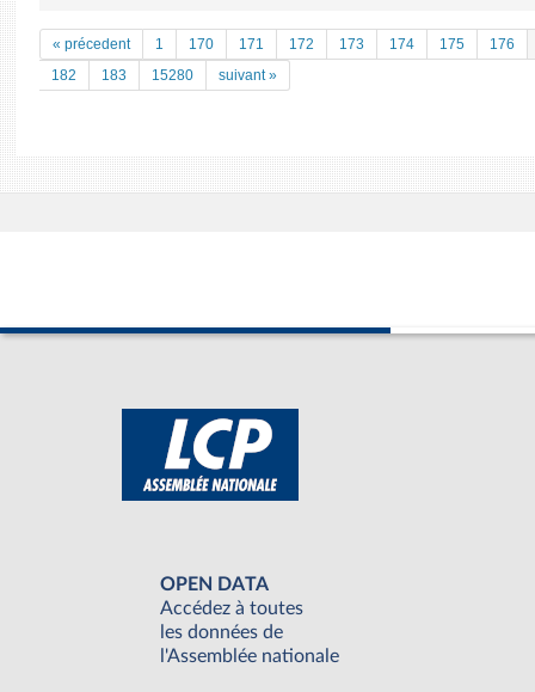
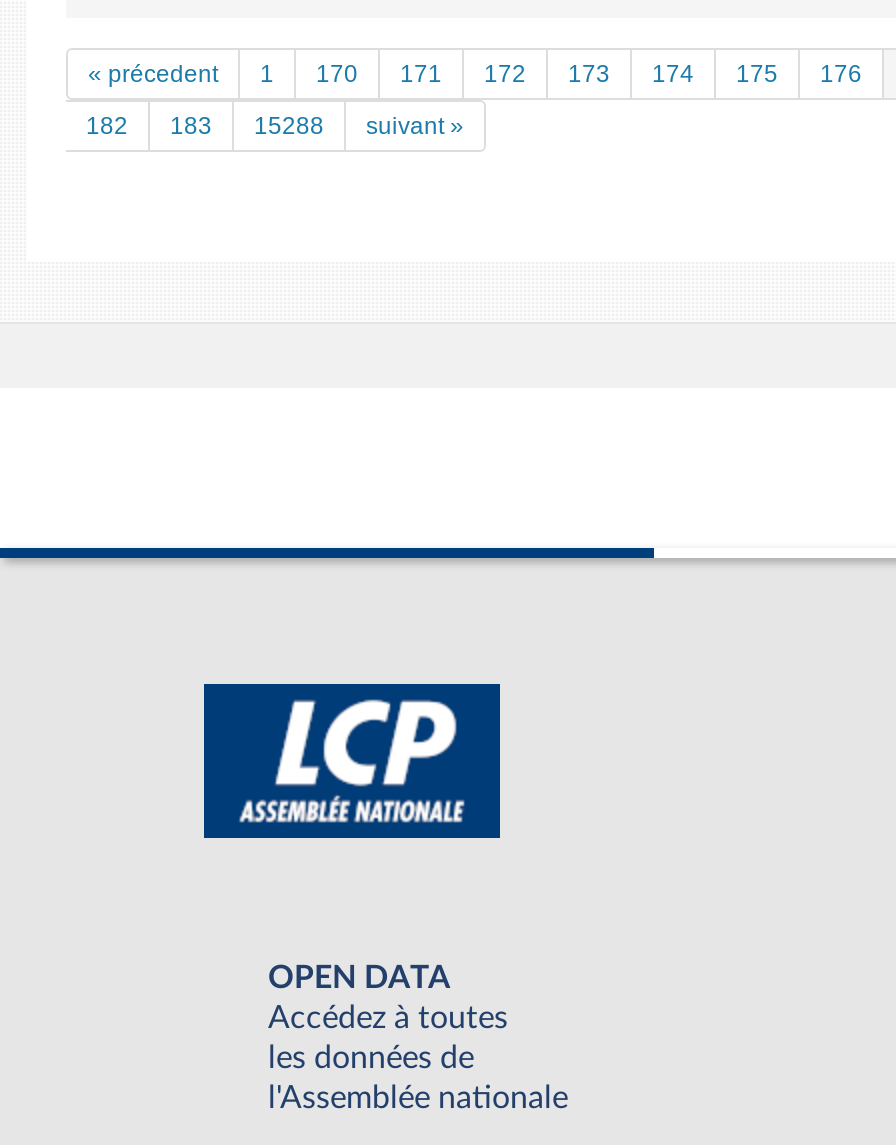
[51,67,277,84] 182 183 15280 suivant » -> [86,112,464,140] 182 183 15288 suivant »

